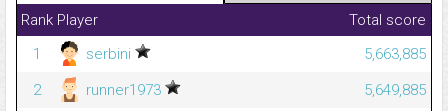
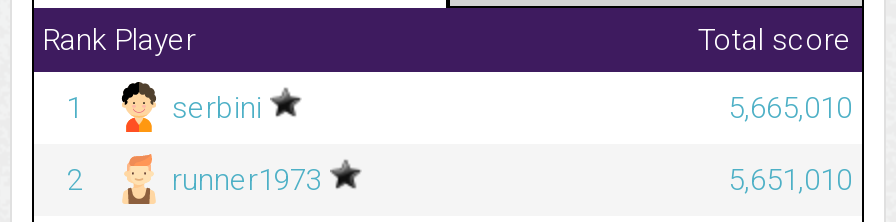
[364,45,426,63] 5,663,885 -> [728,90,852,126] 5,665,010
[364,81,426,99] 5,649,885 -> [728,162,852,198] 5,651,010

